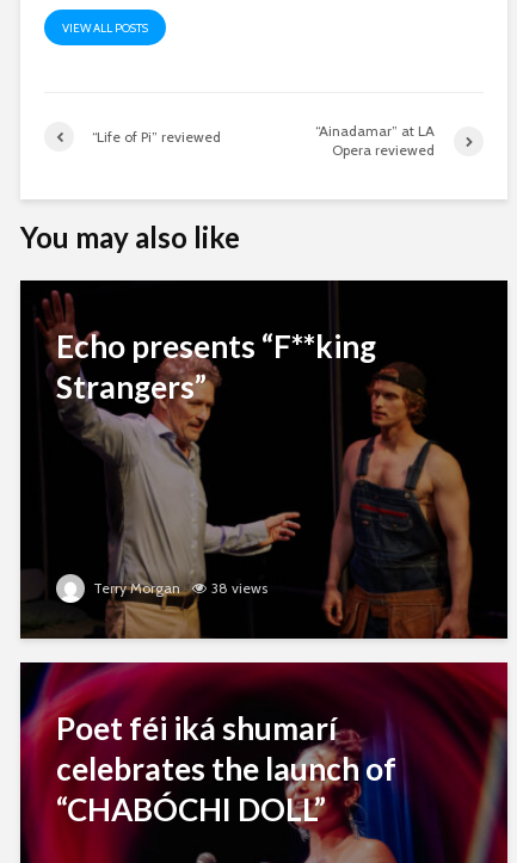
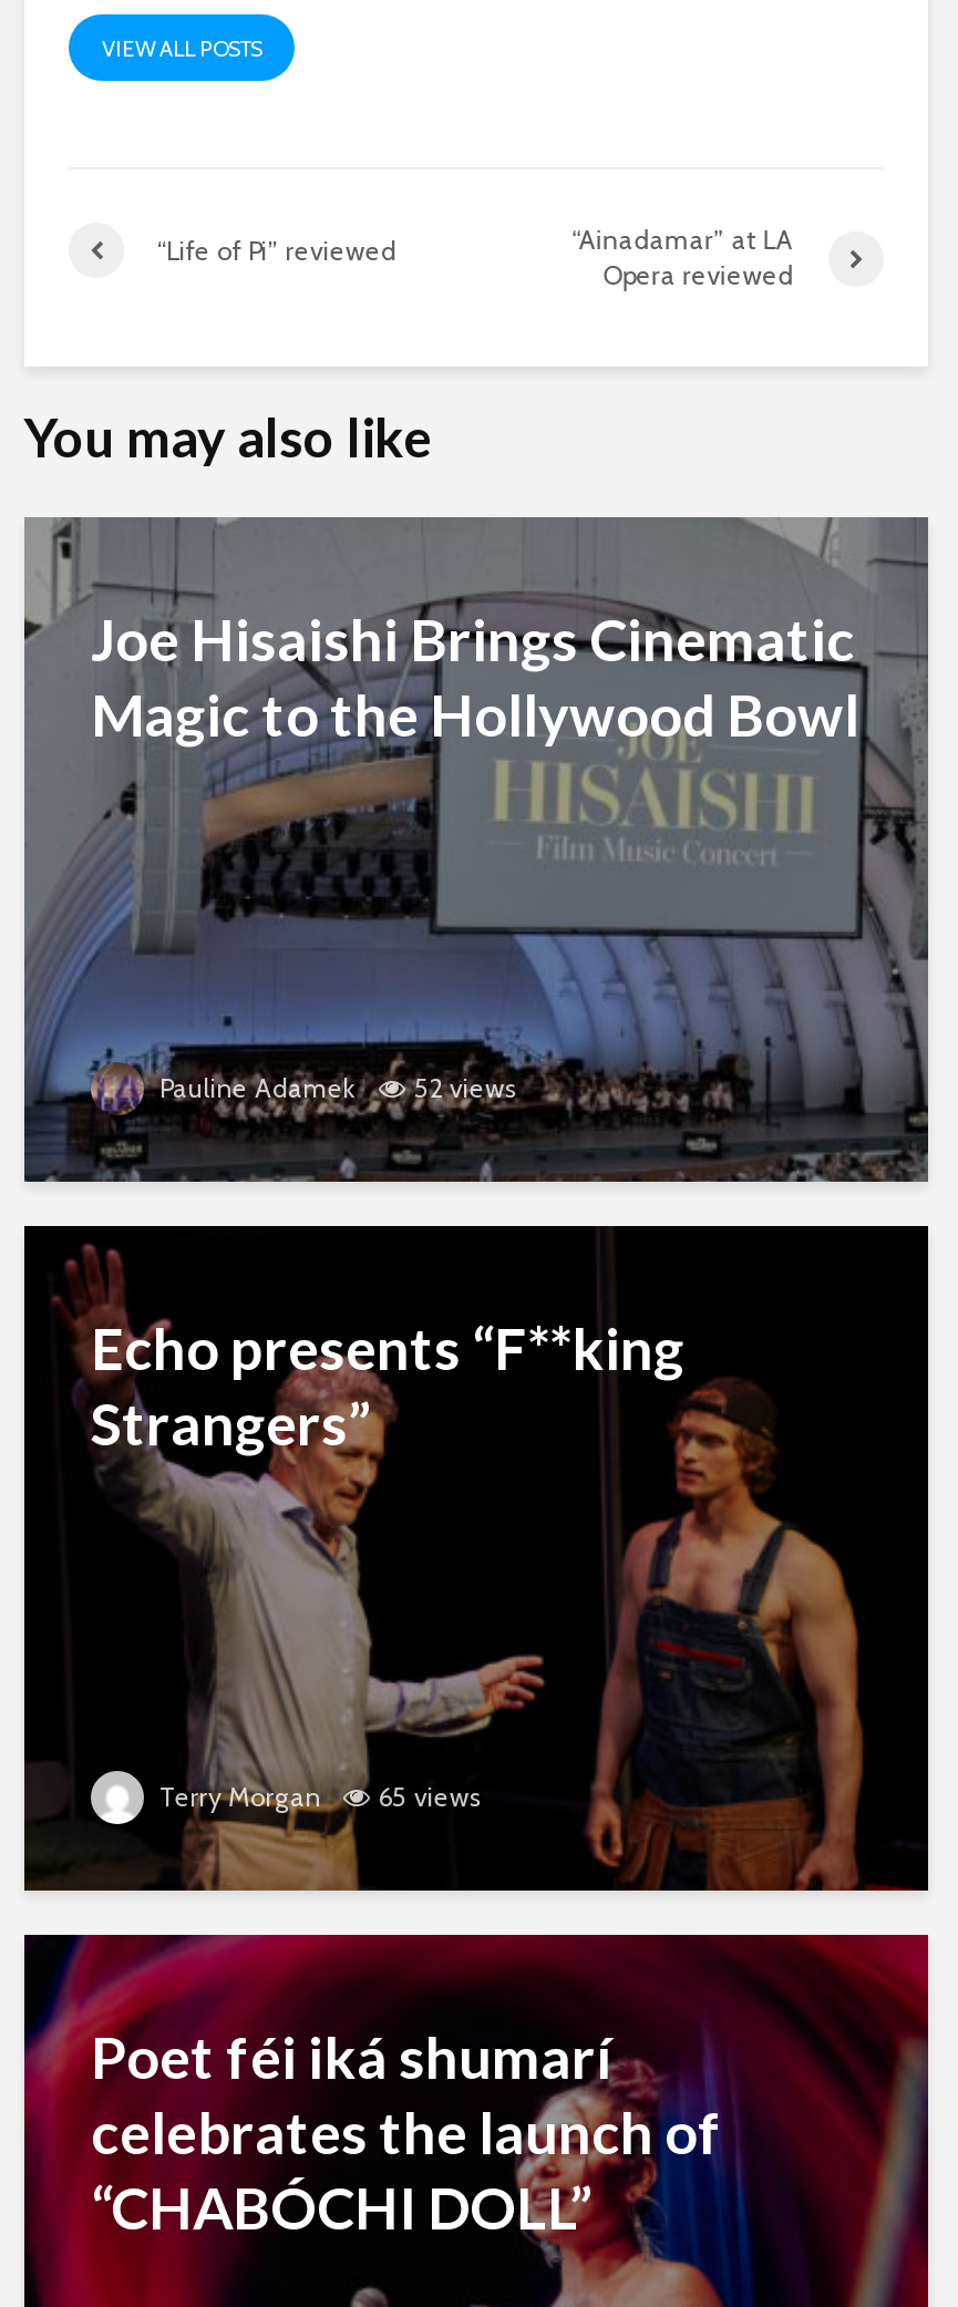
none -> [22,515,928,1182] [image] | Joe Hisaishi Brings Cinematic | Magic to the Hollywood Bowl
none -> [153,1071,516,1104] Pauline Adamek | 52 views
[90,579,267,597] Terry Morgan 38 views -> [153,1780,481,1813] Terry Morgan 65 views

